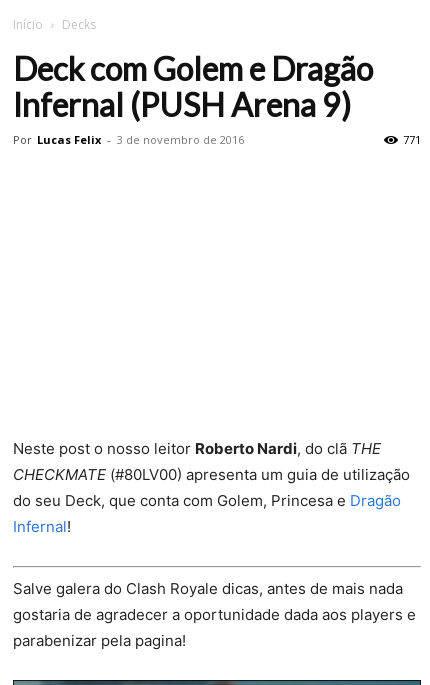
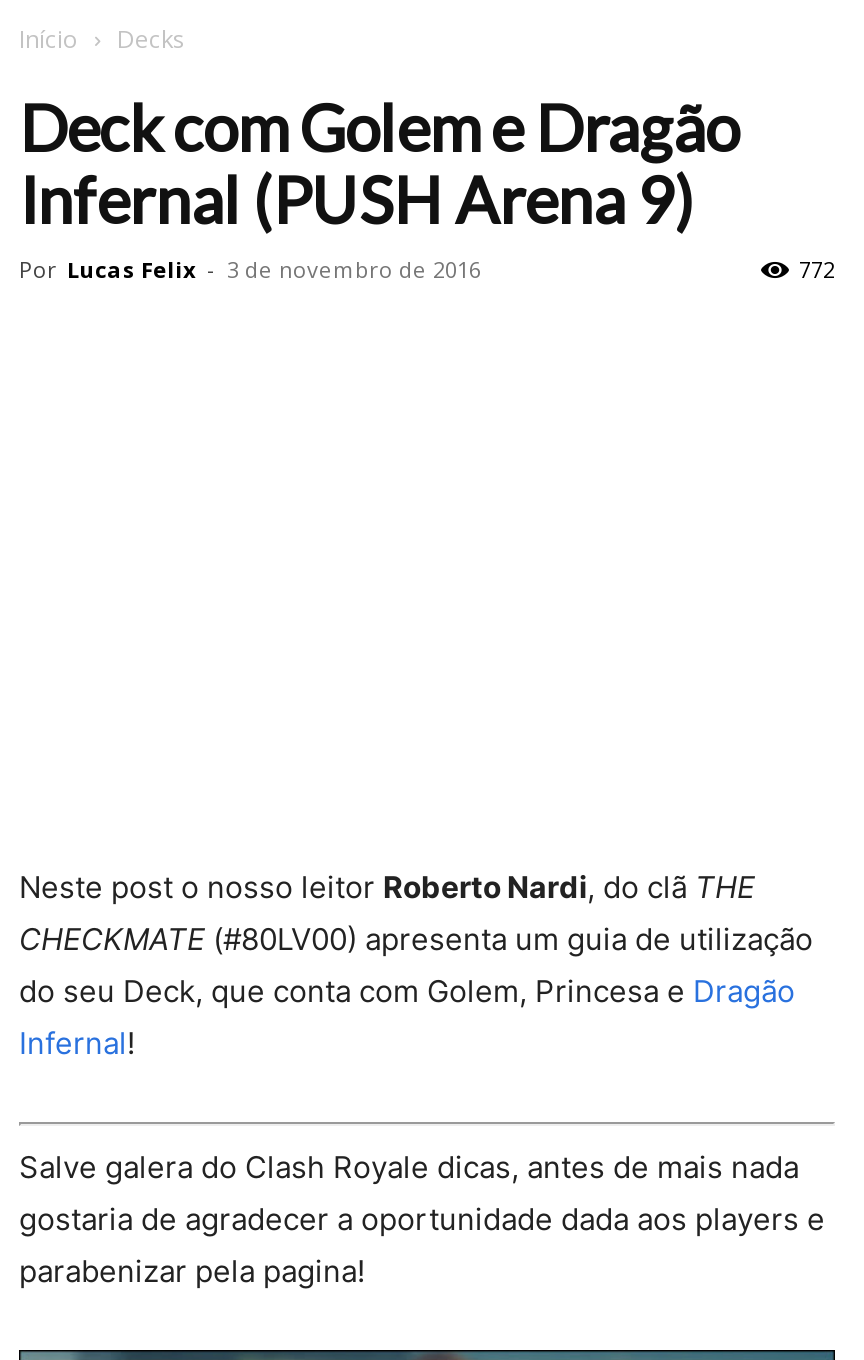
[403,132,421,147] 771 -> [799,254,835,284] 772

